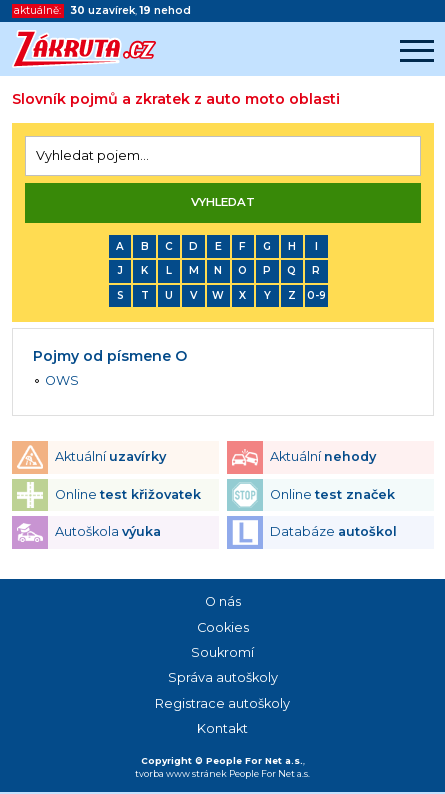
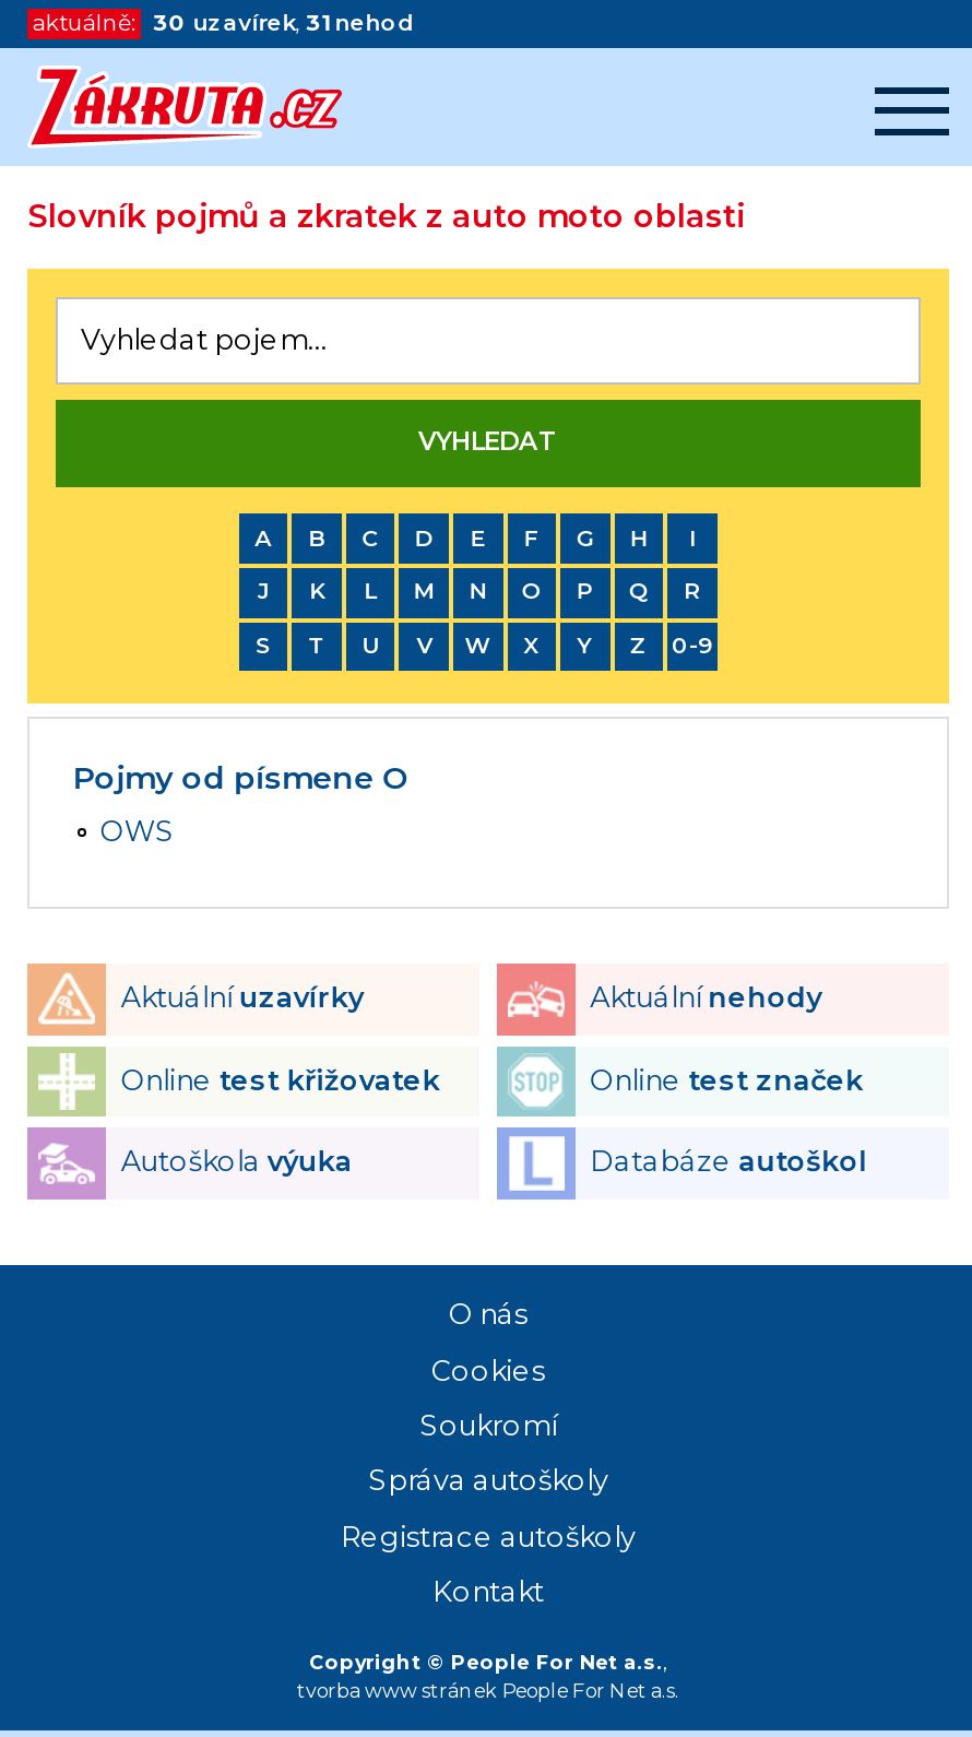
[70,4,191,17] 30 uzavírek, 19 nehod -> [153,9,415,37] 30 uzavírek, 31 nehod

